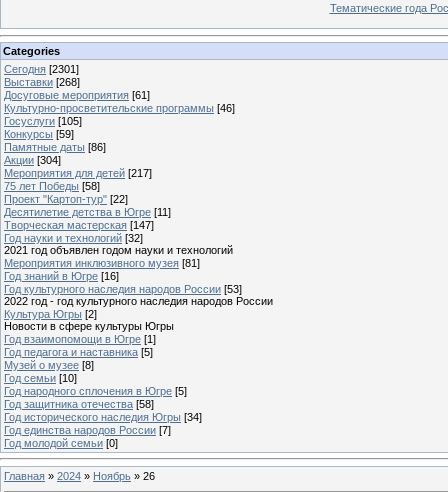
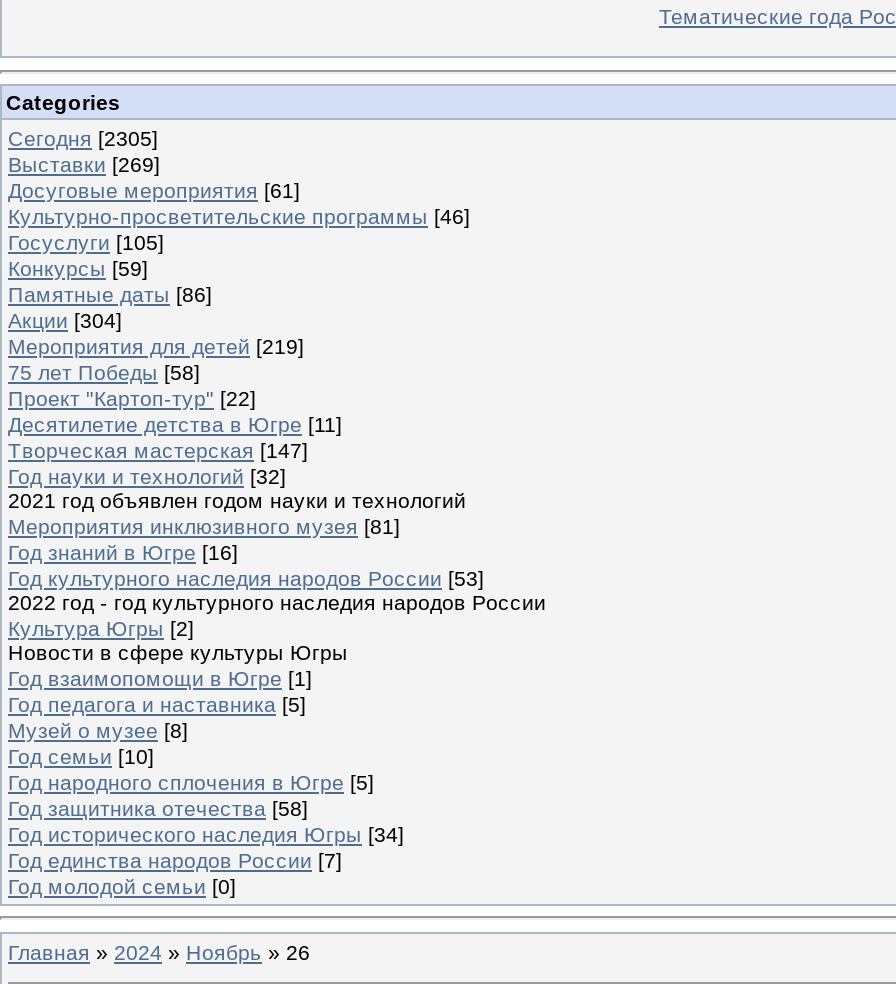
[4,63,79,75] Сегодня [2301] -> [8,126,158,150] Сегодня [2305]
[4,76,80,88] Выставки [268] -> [8,152,160,176] Выставки [269]
[4,167,152,179] Мероприятия для детей [217] -> [8,334,304,358] Мероприятия для детей [219]

